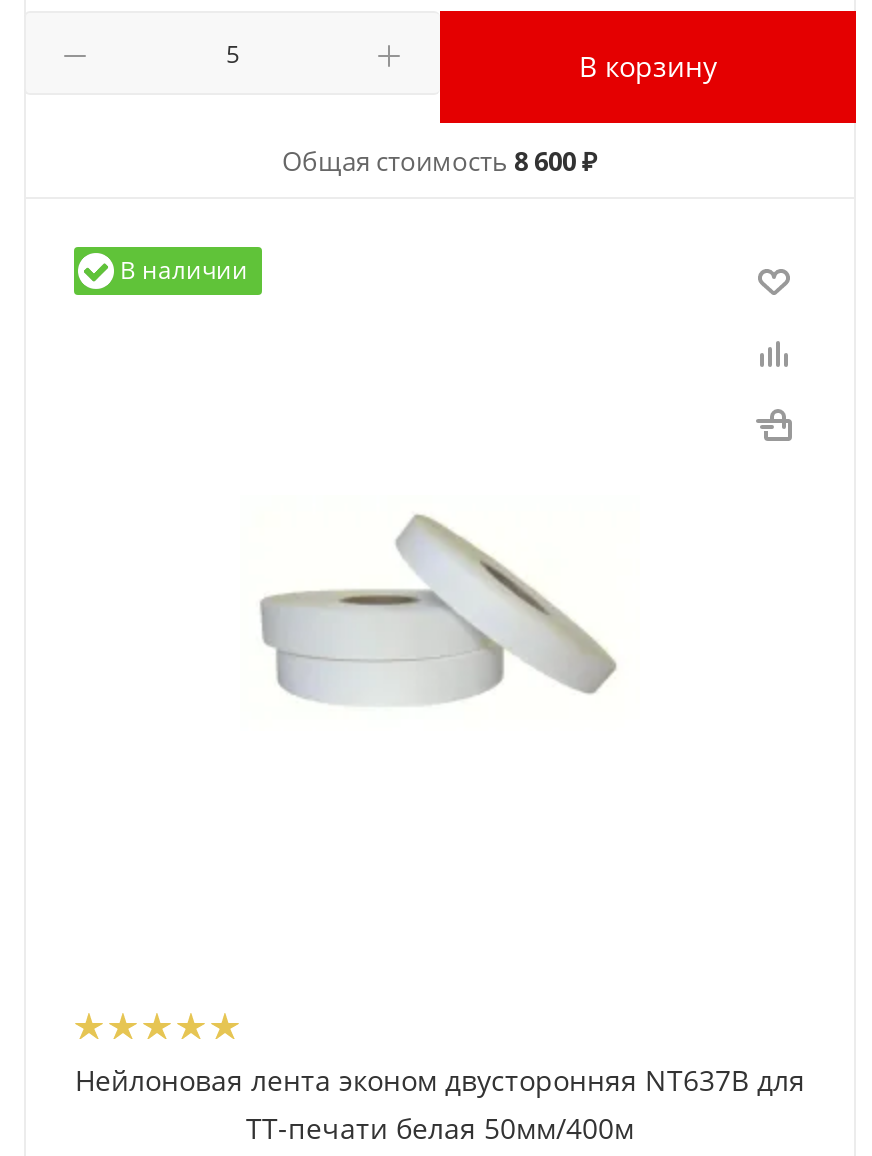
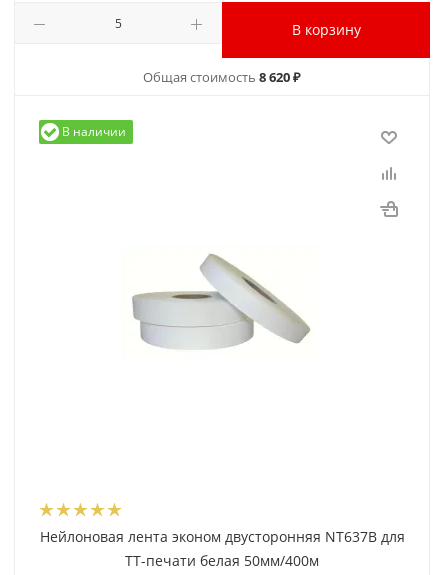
[282,144,598,180] Общая стоимость 8 600 ₽ -> [143,68,301,86] Общая стоимость 8 620 ₽

